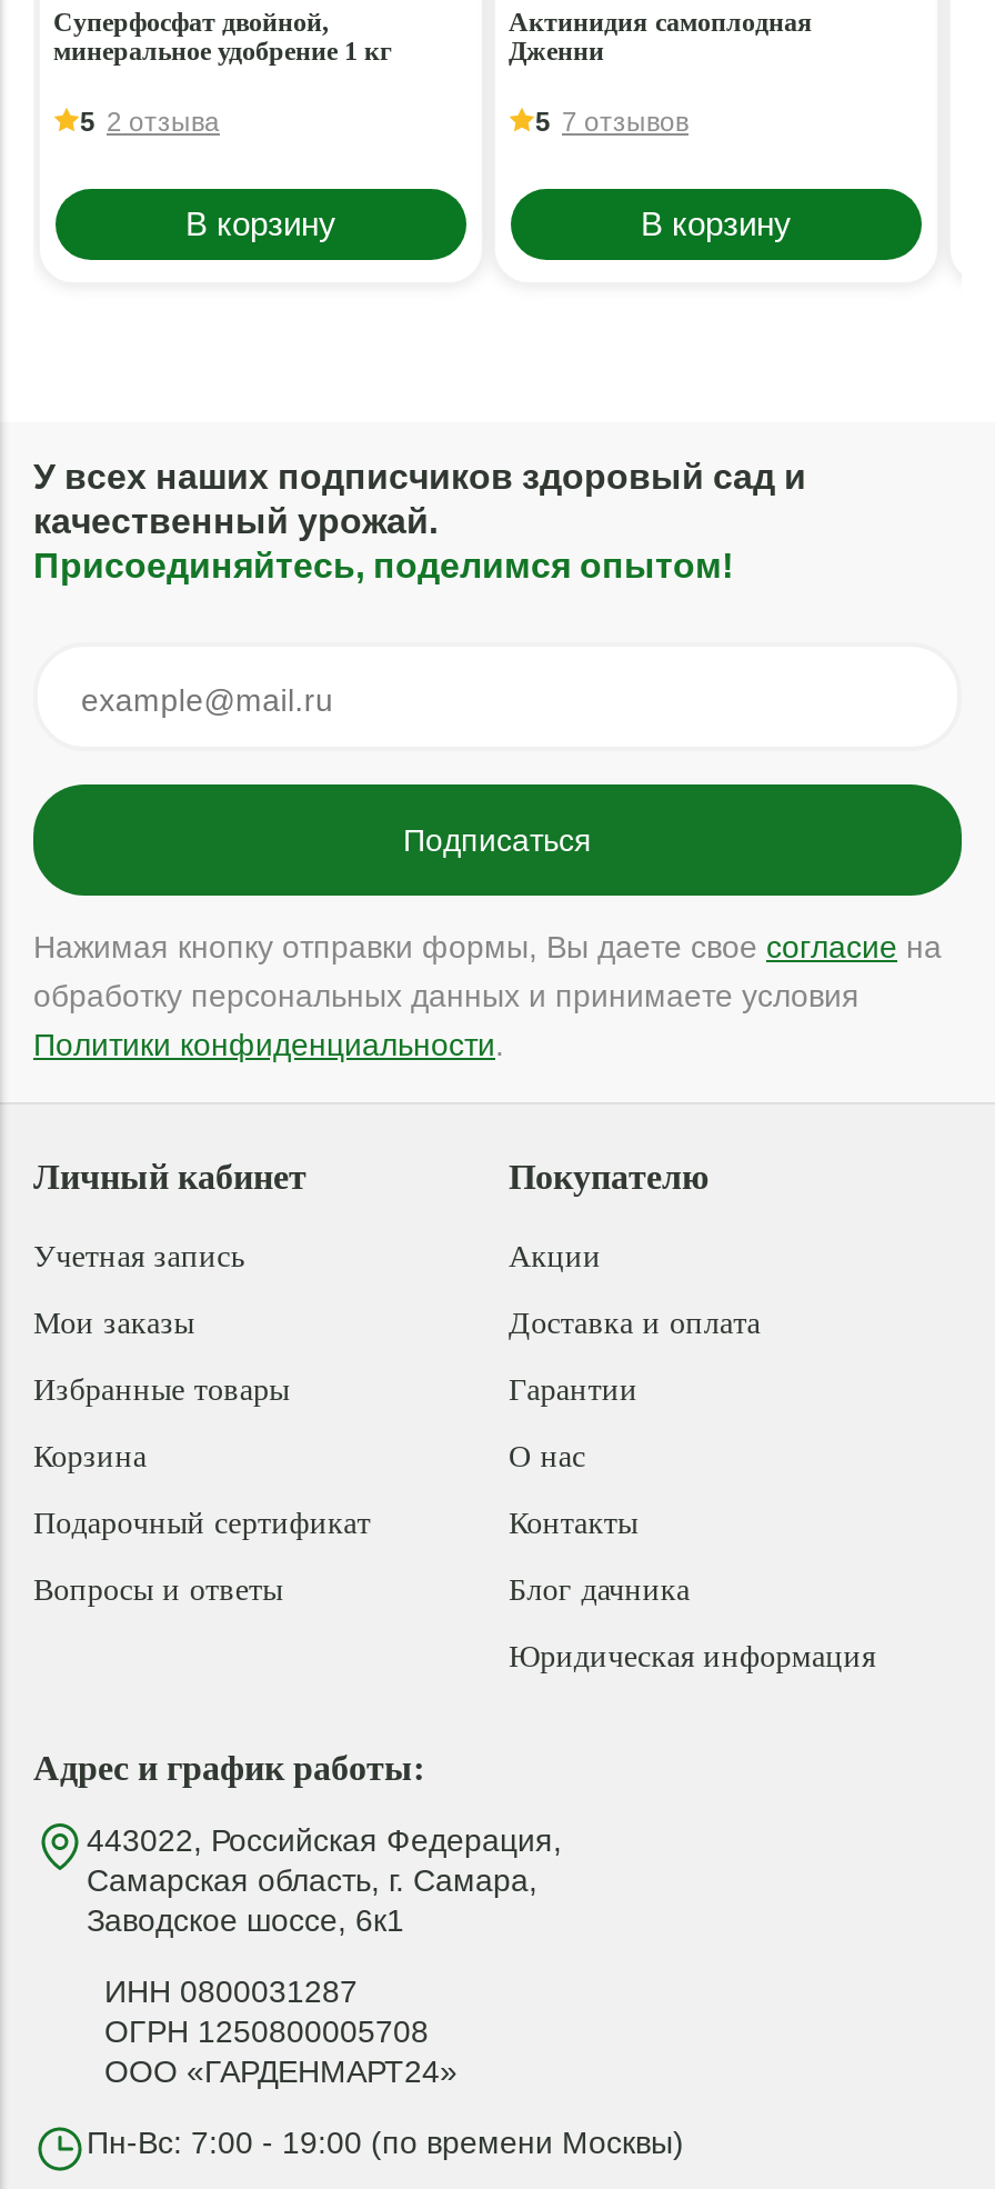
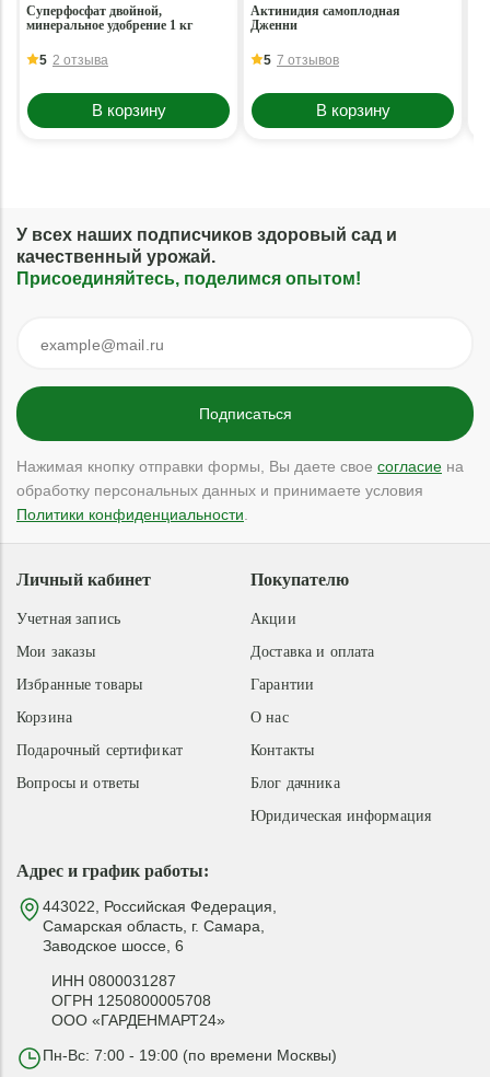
[87,1902,404,1938] Заводское шоссе, 6к1 -> [43,937,184,954] Заводское шоссе, 6

